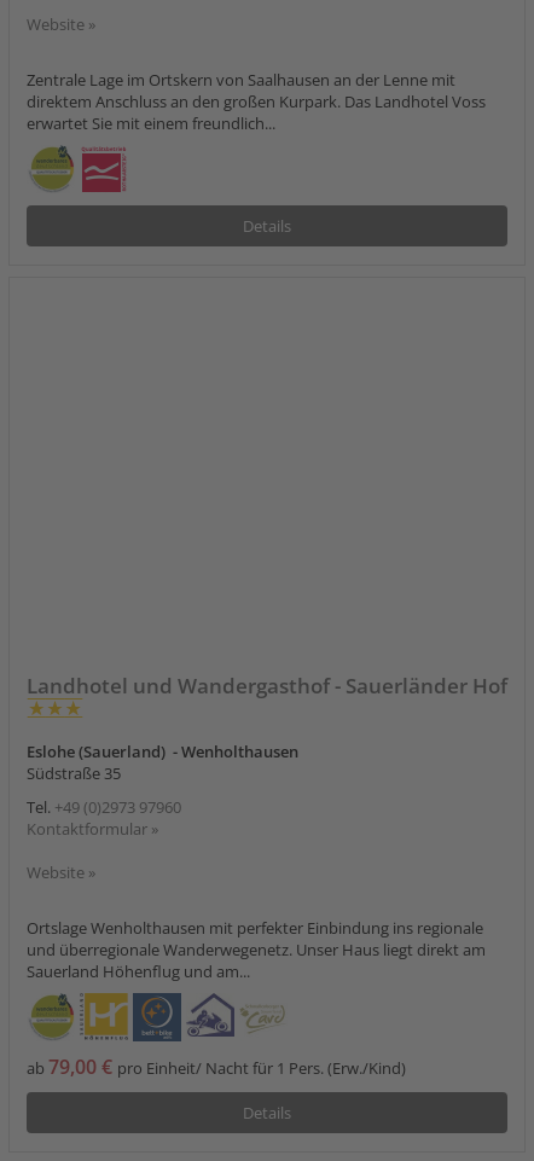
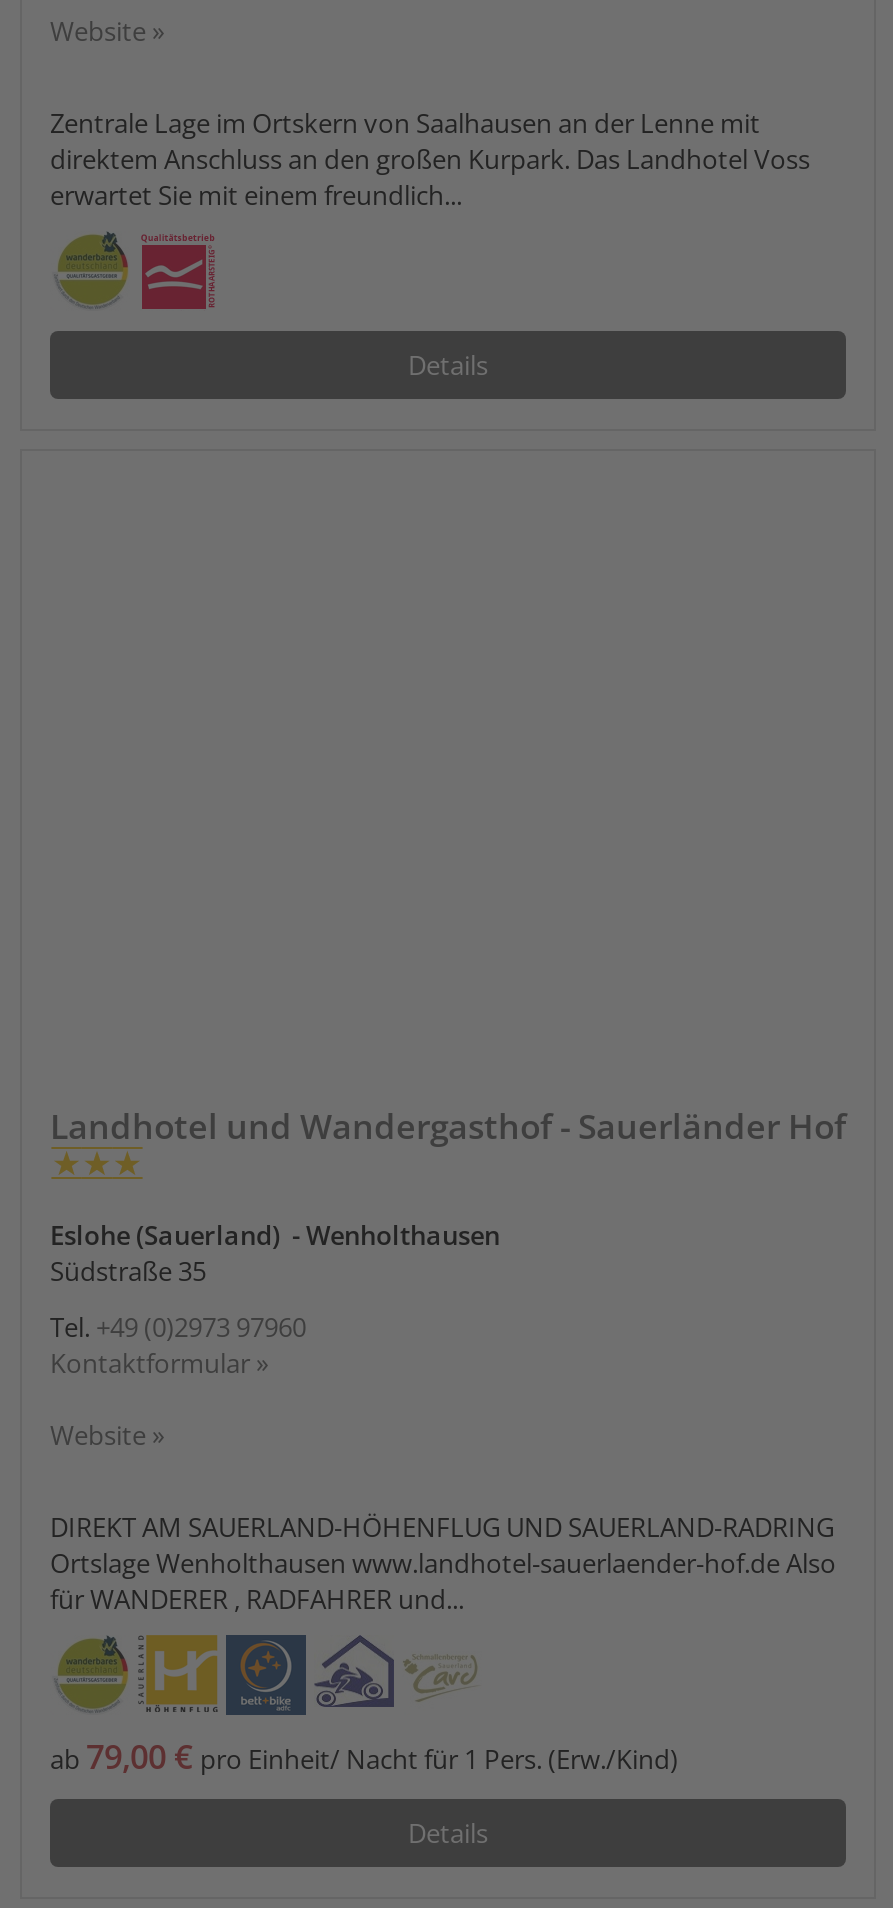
[27,916,486,982] Ortslage Wenholthausen mit perfekter Einbindung ins regionale | und überregionale Wanderwegenetz. Unser Haus liegt direkt am | Sauerland Höhenflug und am... -> [50,1508,836,1616] DIREKT AM SAUERLAND-HÖHENFLUG UND SAUERLAND-RADRING | Ortslage Wenholthausen www.landhotel-sauerlaender-hof.de Also | für WANDERER , RADFAHRER und...

